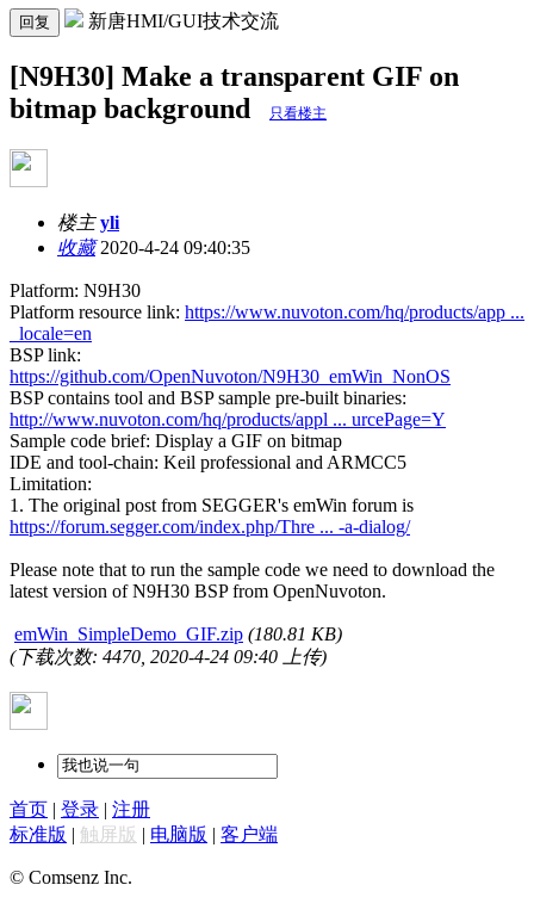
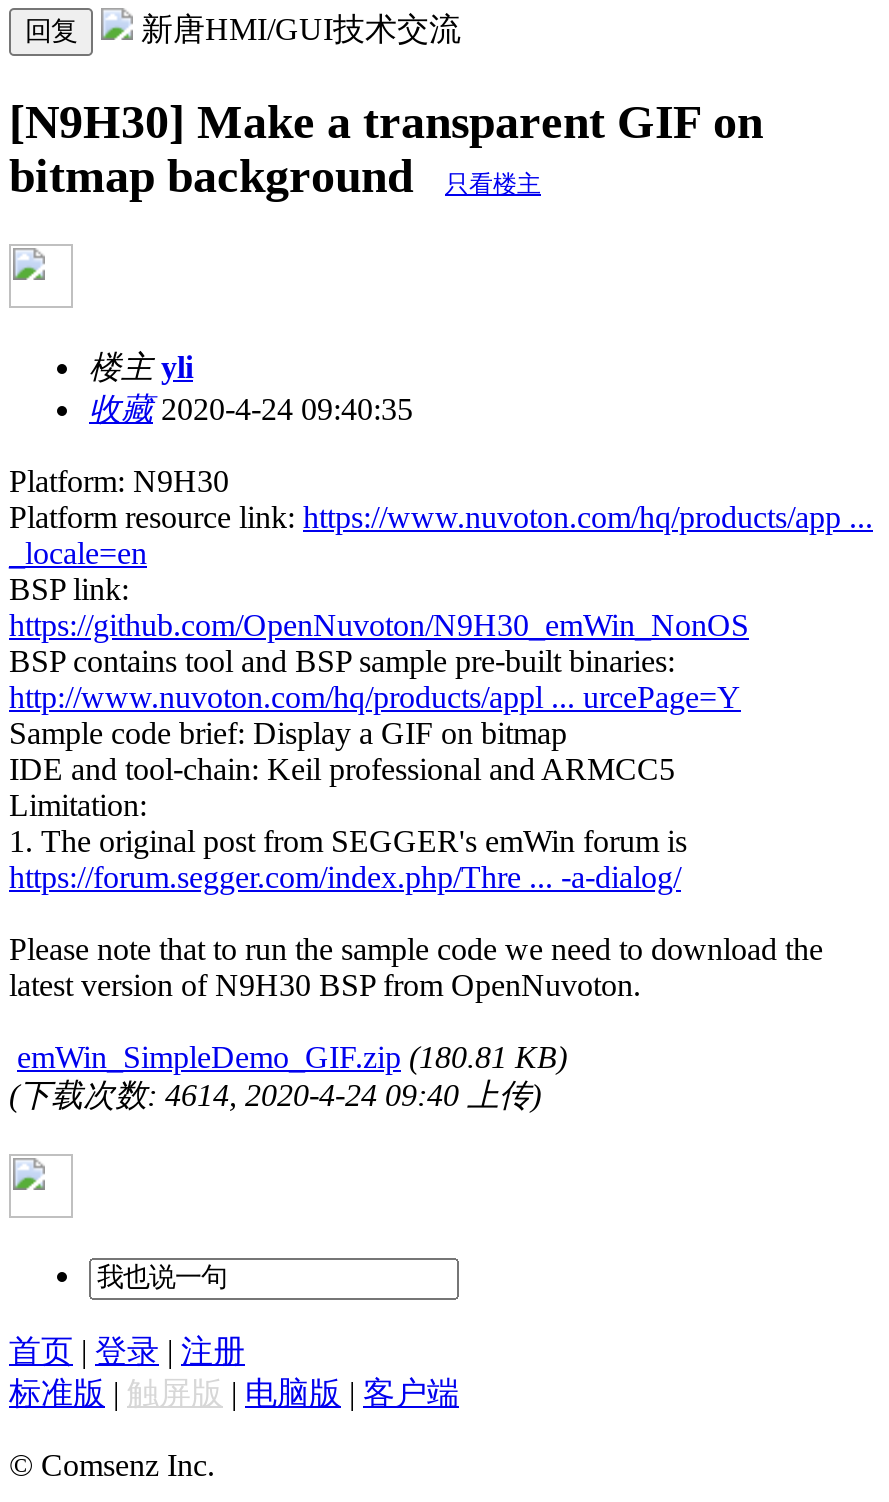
[10,646,327,667] (下载次数: 4470, 2020-4-24 09:40 上传) -> [9,1078,541,1112] (下载次数: 4614, 2020-4-24 09:40 上传)

